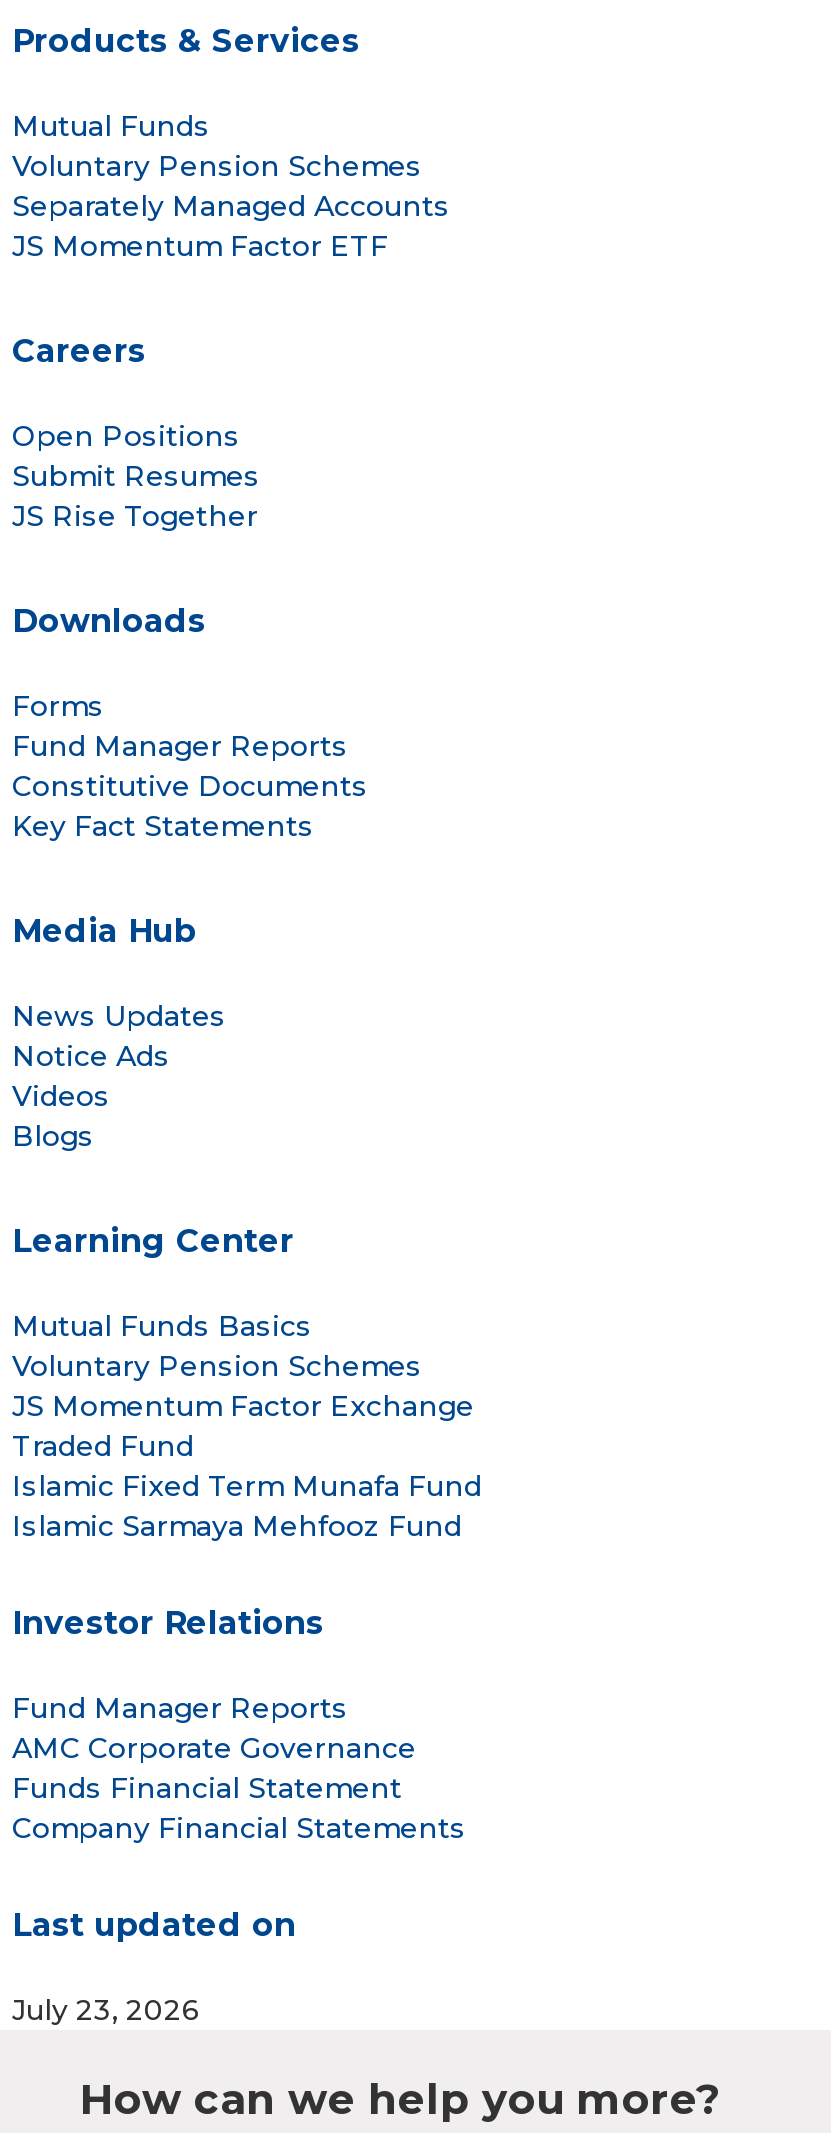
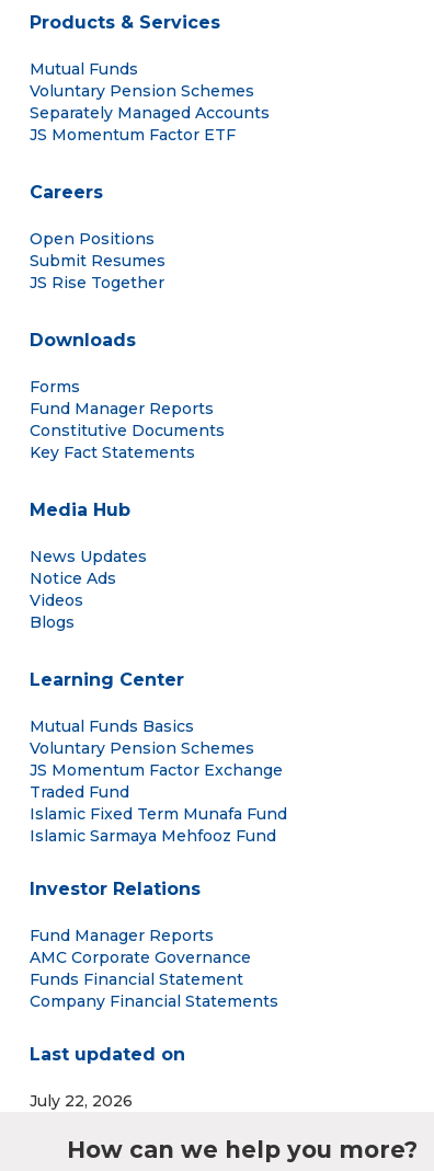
[12,1992,200,2028] July 23, 2026 -> [30,1091,133,1111] July 22, 2026

